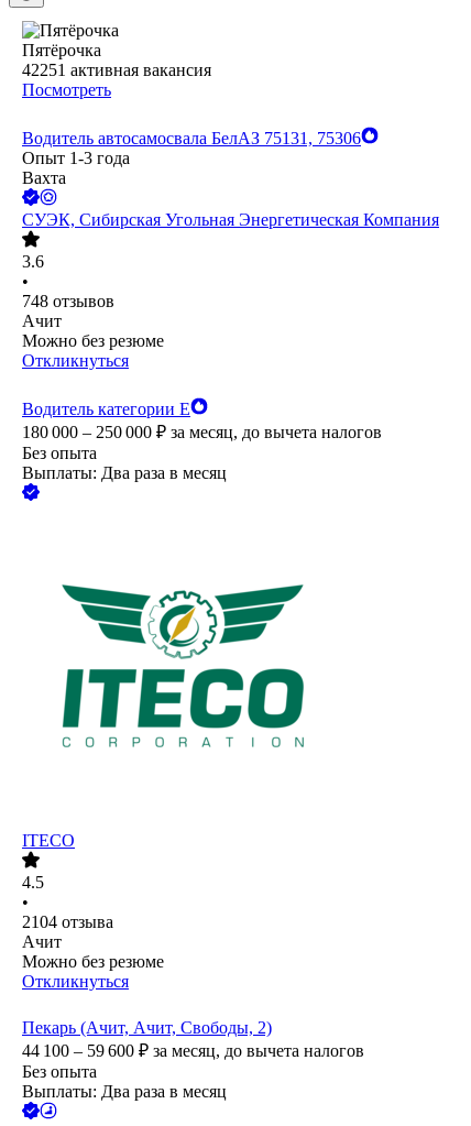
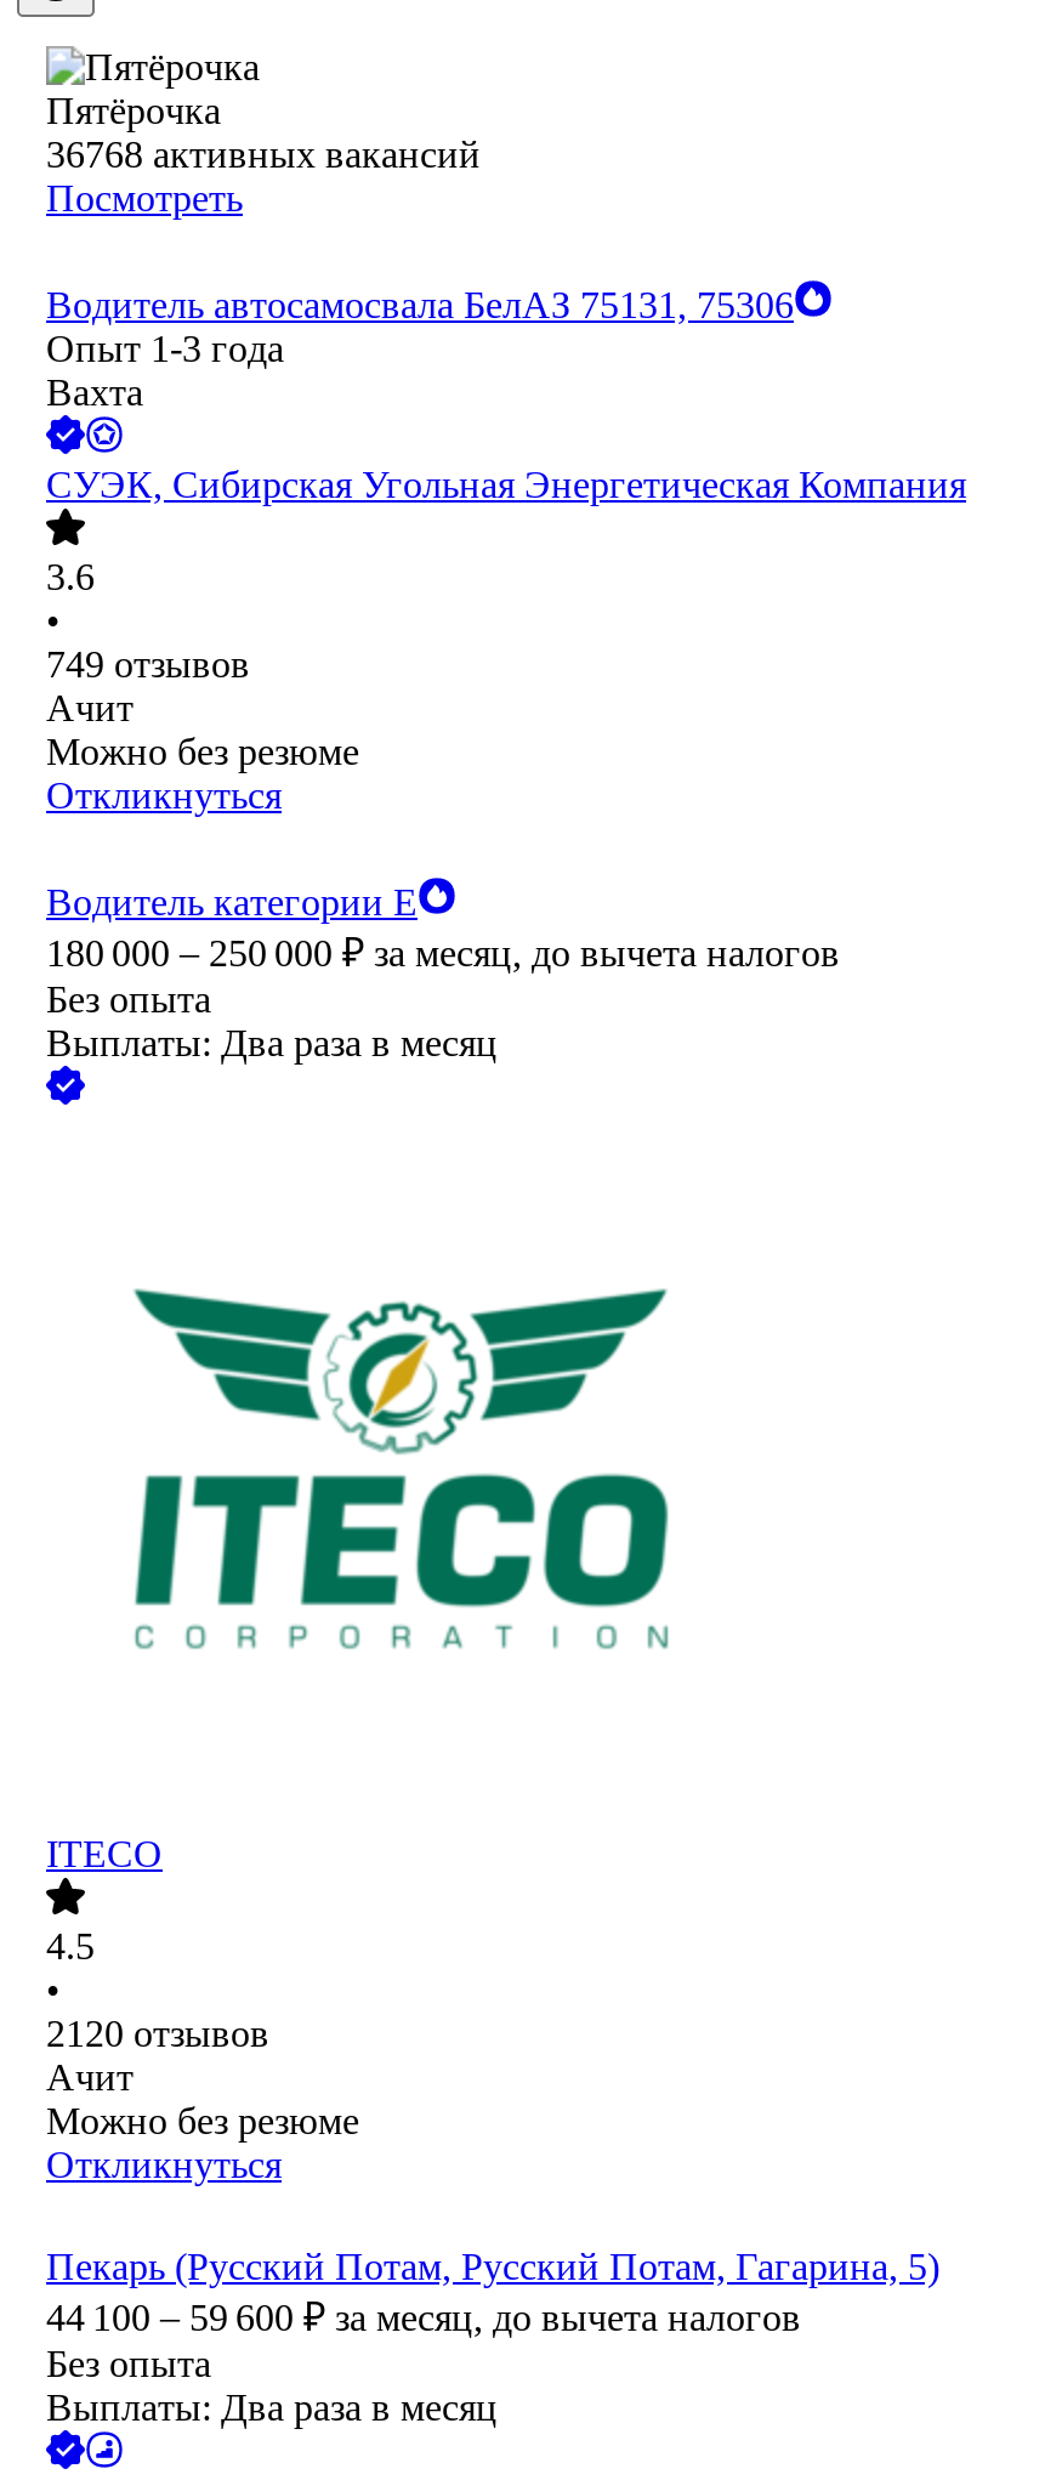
[22,61,211,80] 42251 активная вакансия -> [46,134,481,176] 36768 активных вакансий
[22,292,114,311] 748 отзывов -> [46,644,250,685] 749 отзывов
[22,913,113,932] 2104 отзыва -> [46,2013,269,2055] 2120 отзывов
[22,1018,272,1037] Пекарь (Ачит, Ачит, Свободы, 2) -> [46,2246,939,2288] Пекарь (Русский Потам, Русский Потам, Гагарина, 5)

